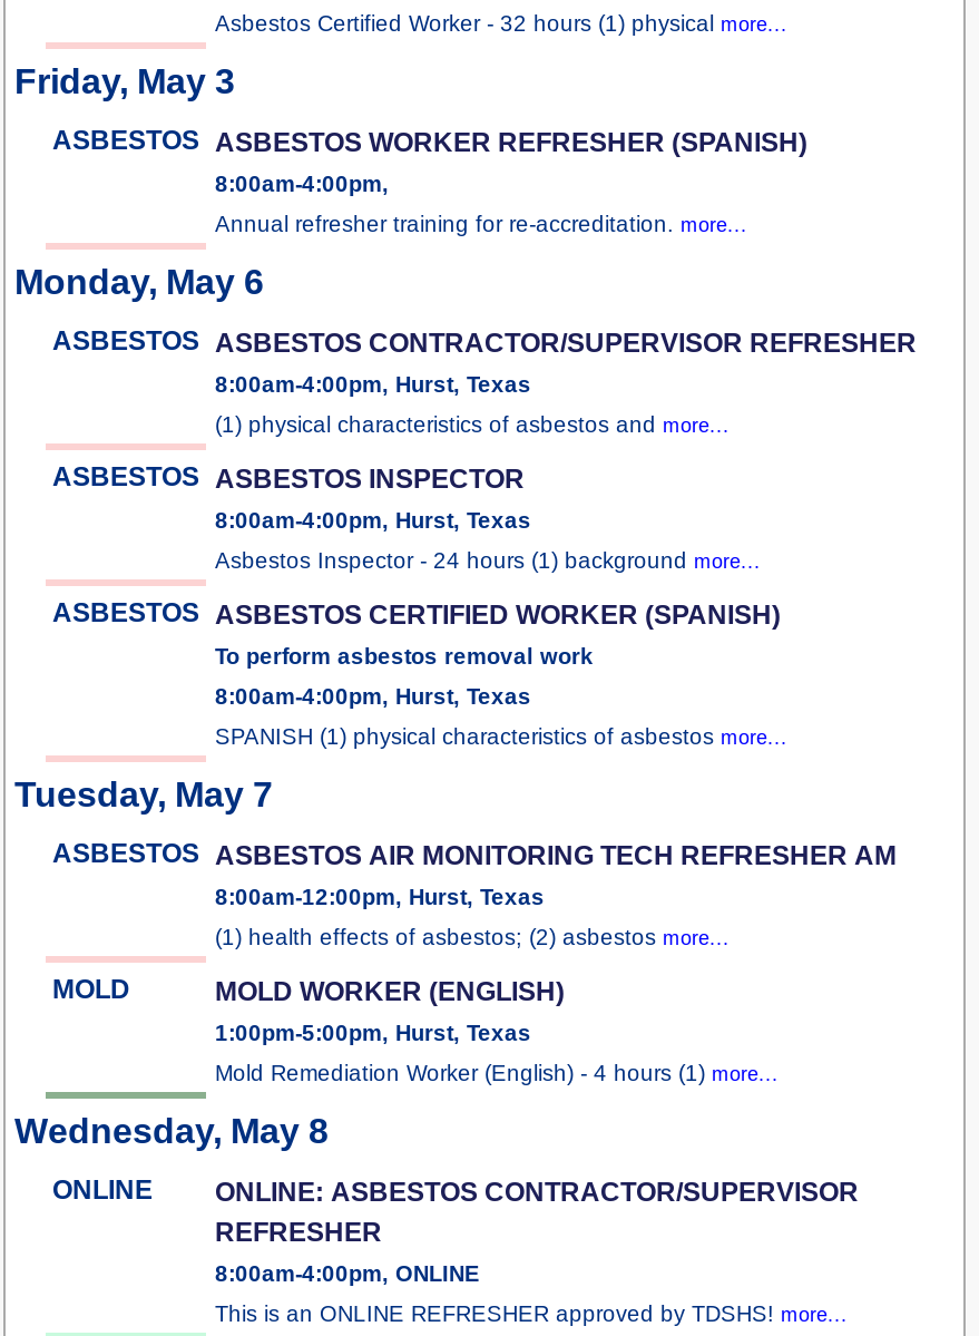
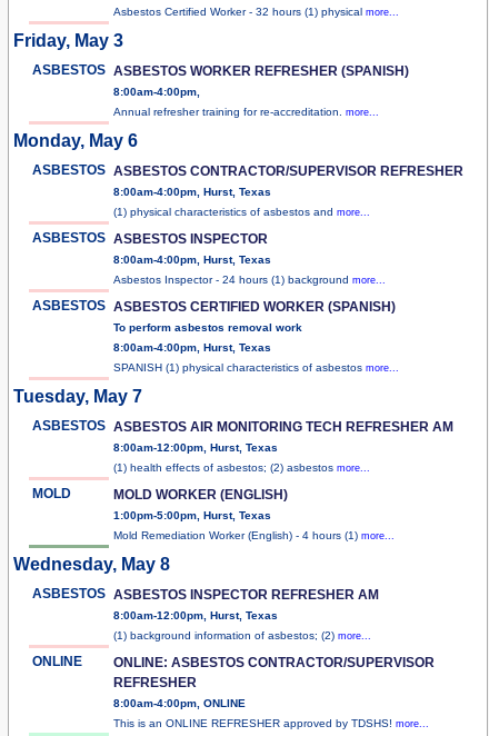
none -> [32,586,379,641] ASBESTOS ASBESTOS INSPECTOR REFRESHER AM | 8:00am-12:00pm, Hurst, Texas | (1) background information of asbestos; (2) more...

